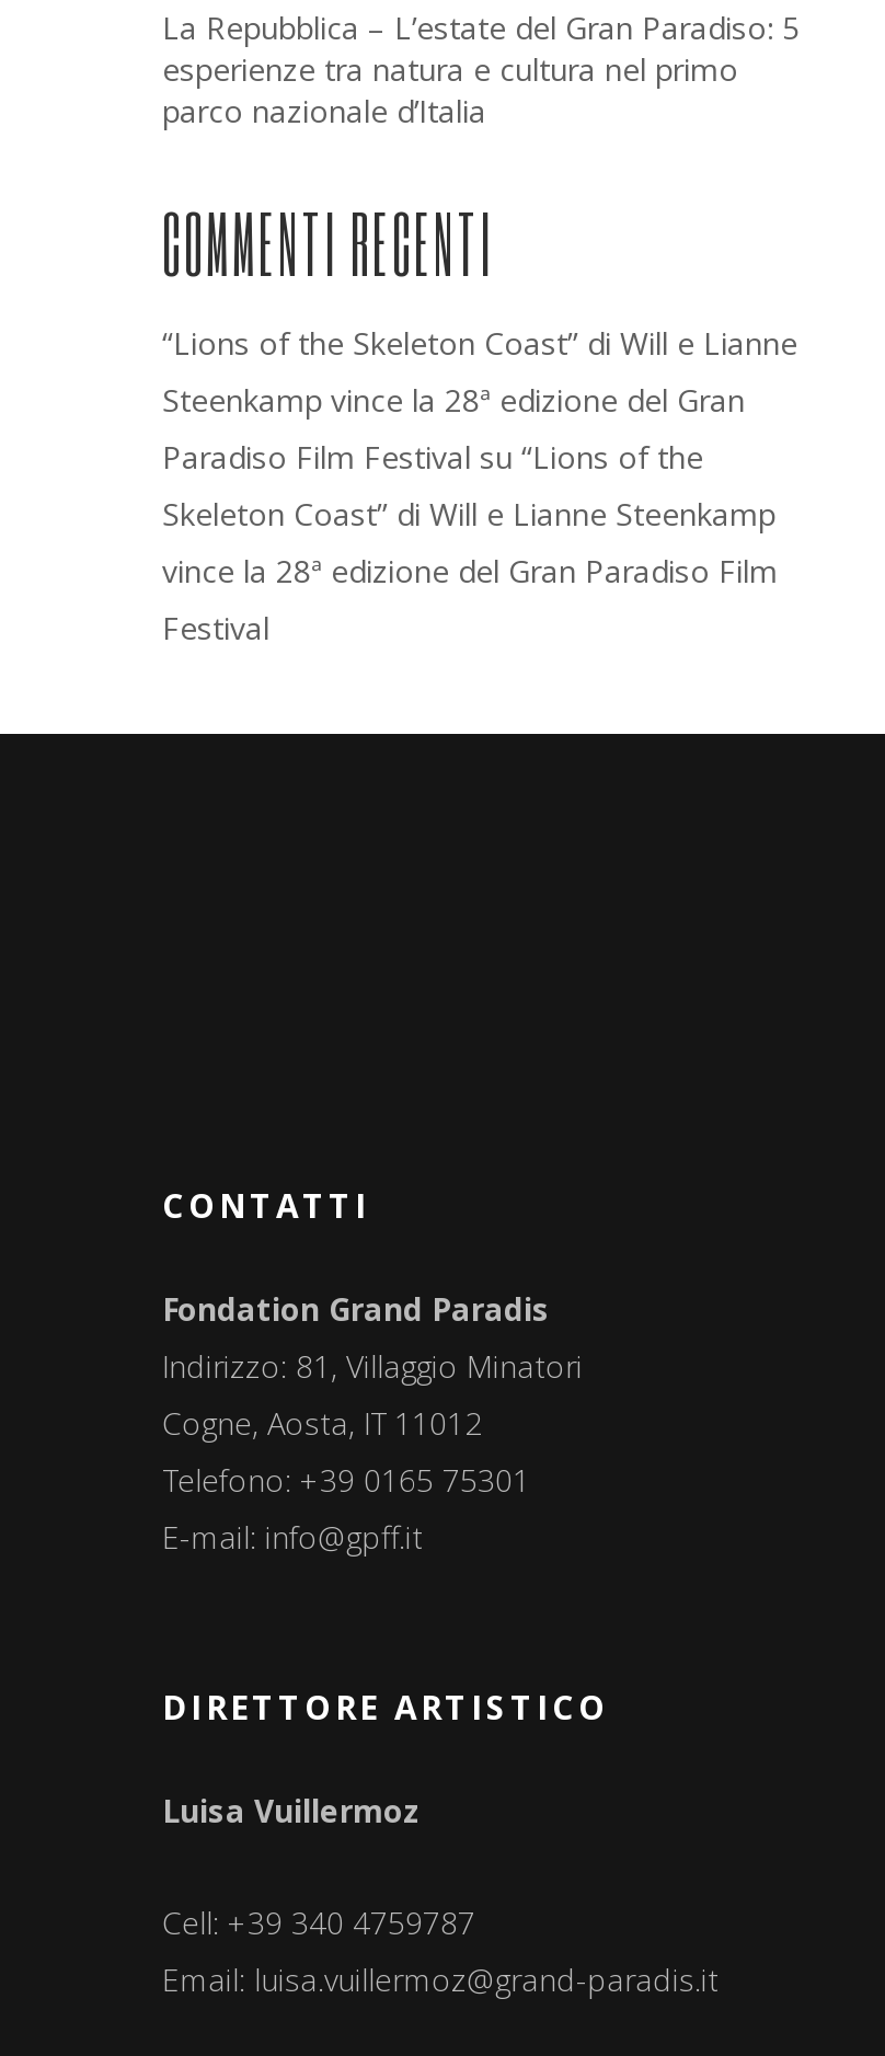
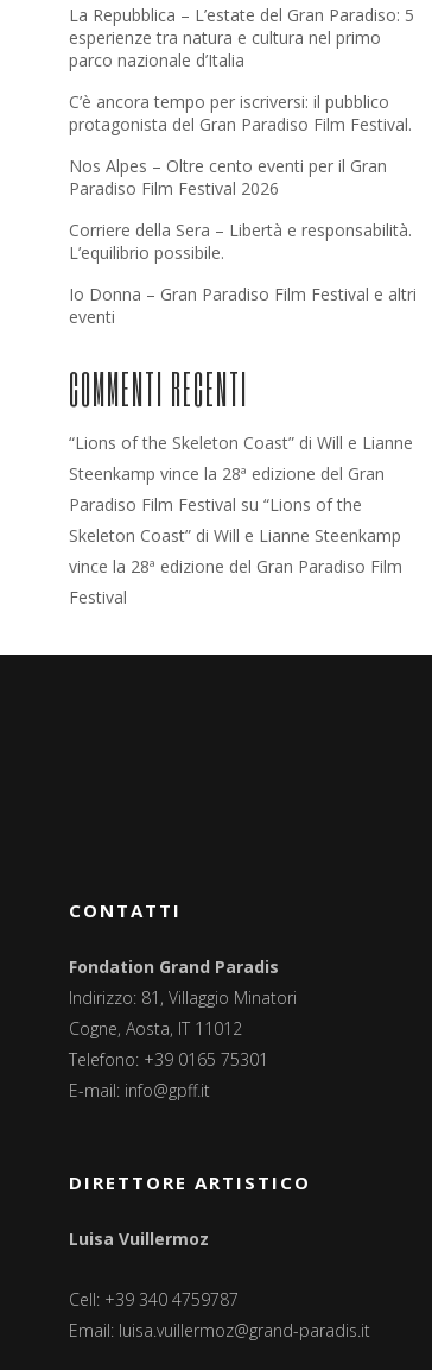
none -> [69,90,417,327] C’è ancora tempo per iscriversi: il pubblico | protagonista del Gran Paradiso Film Festival. | Nos Alpes – Oltre cento eventi per il Gran | Paradiso Film Festival 2026 | Corriere della Sera – Libertà e responsabilità. | L’equilibrio possibile. | Io Donna – Gran Paradiso Film Festival e altri | eventi

